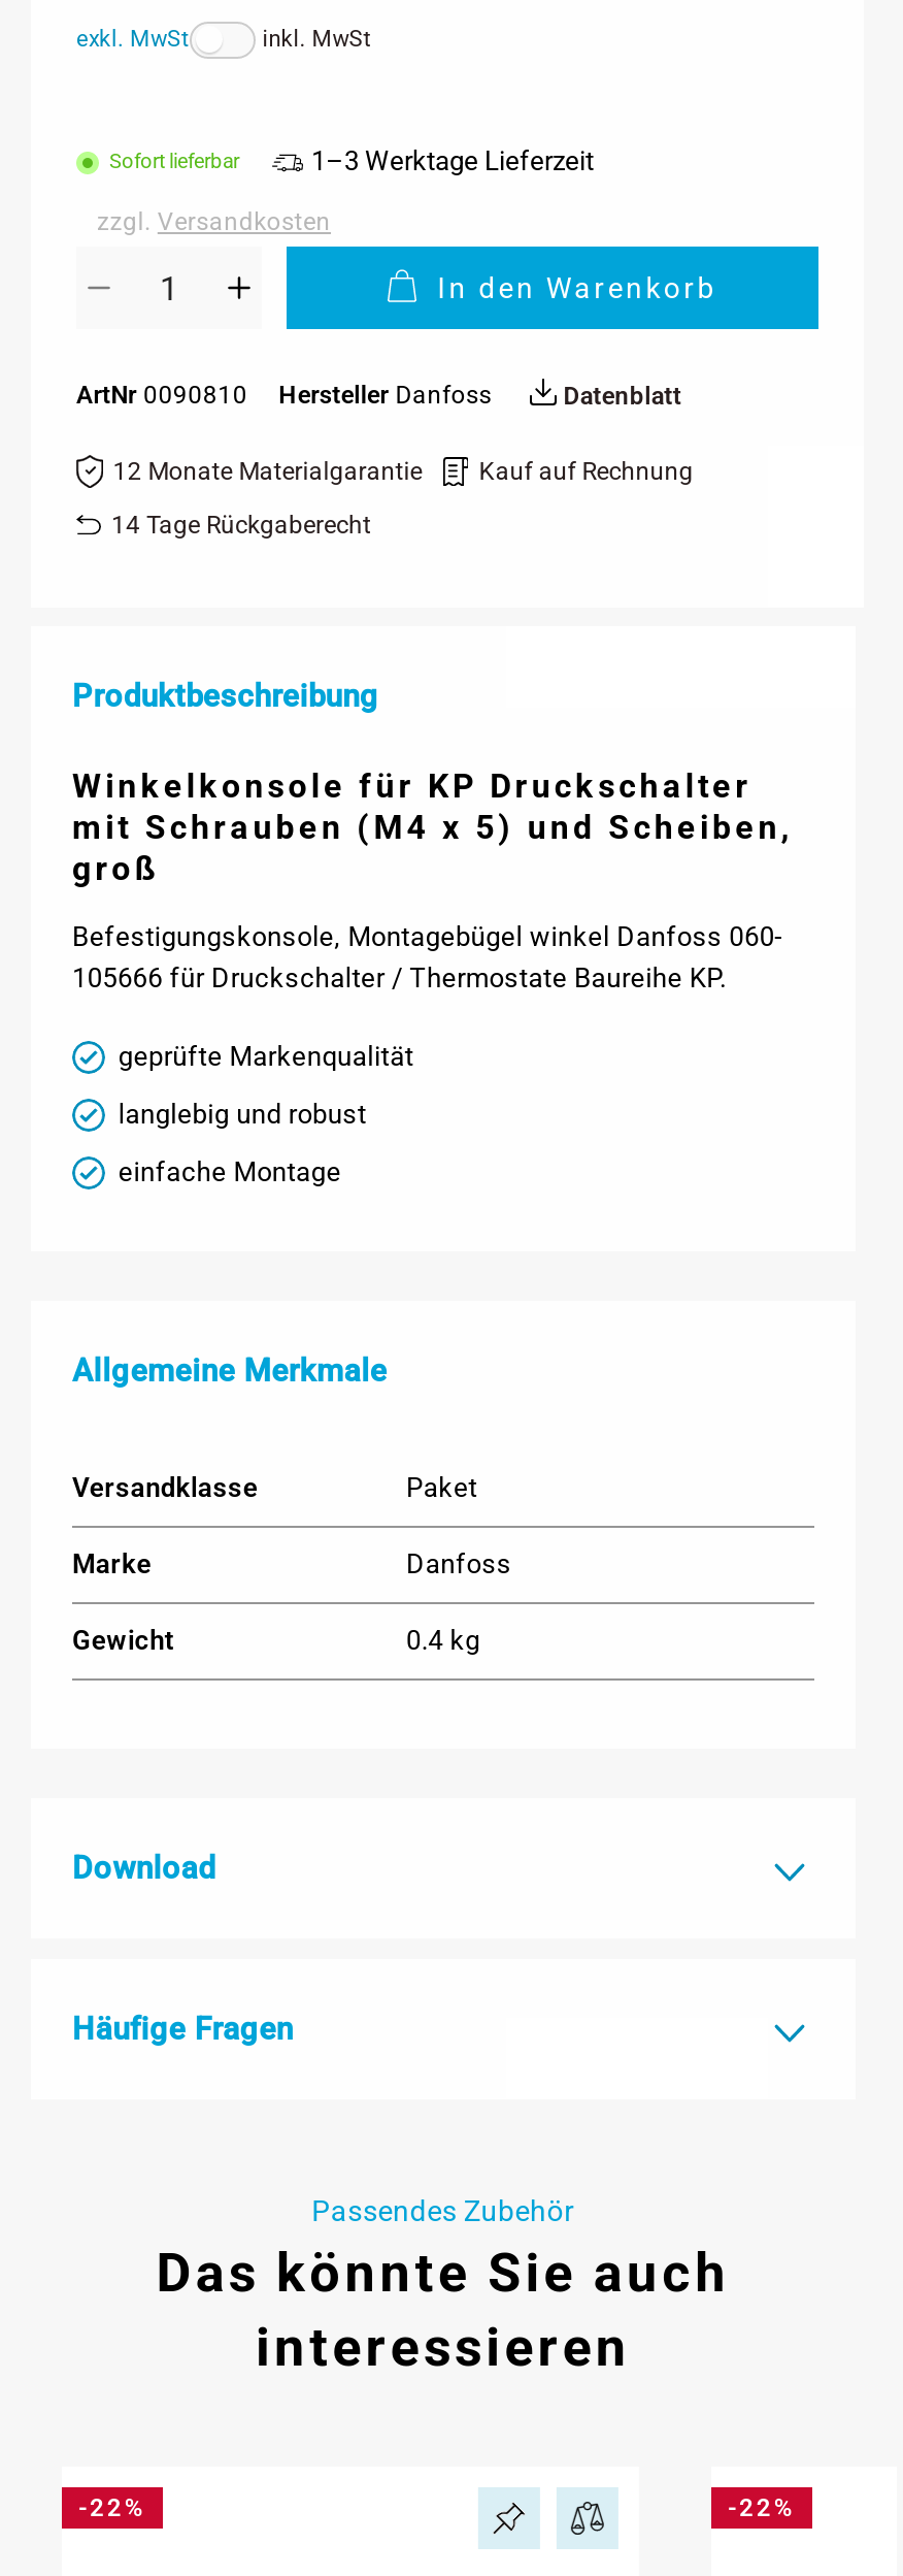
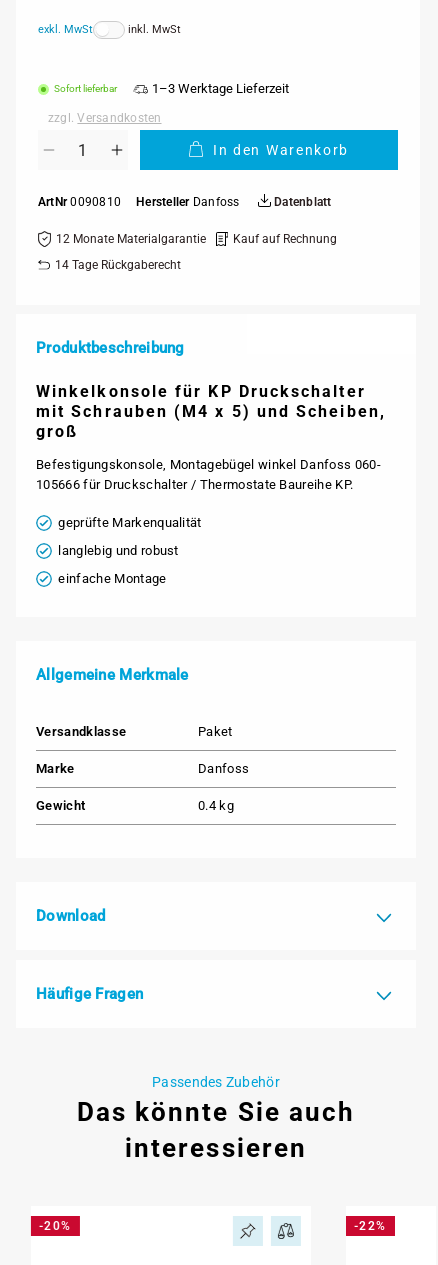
[78,2494,146,2523] -22% -> [39,1219,72,1233] -20%

